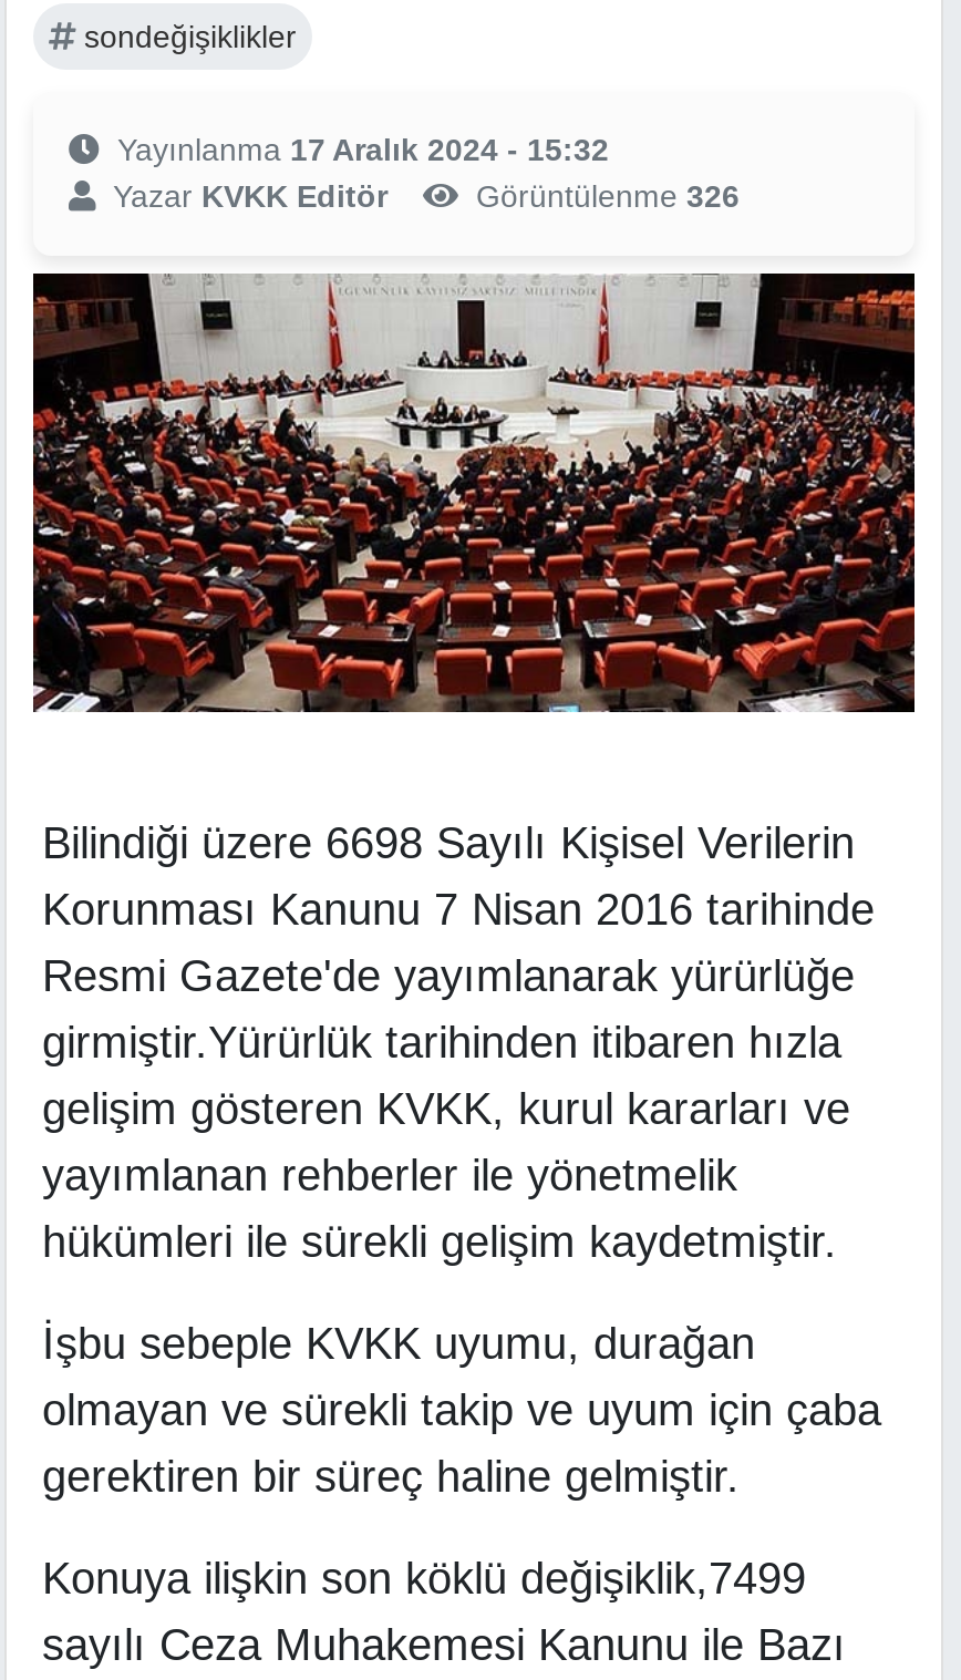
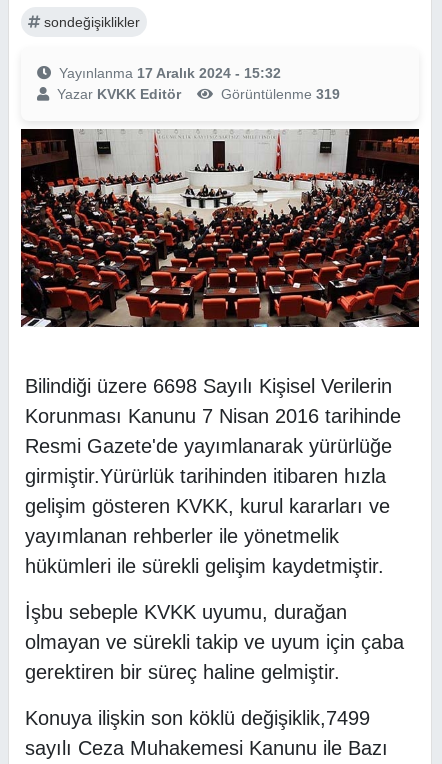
[467,178,740,214] Görüntülenme 326 -> [217,86,340,102] Görüntülenme 319

